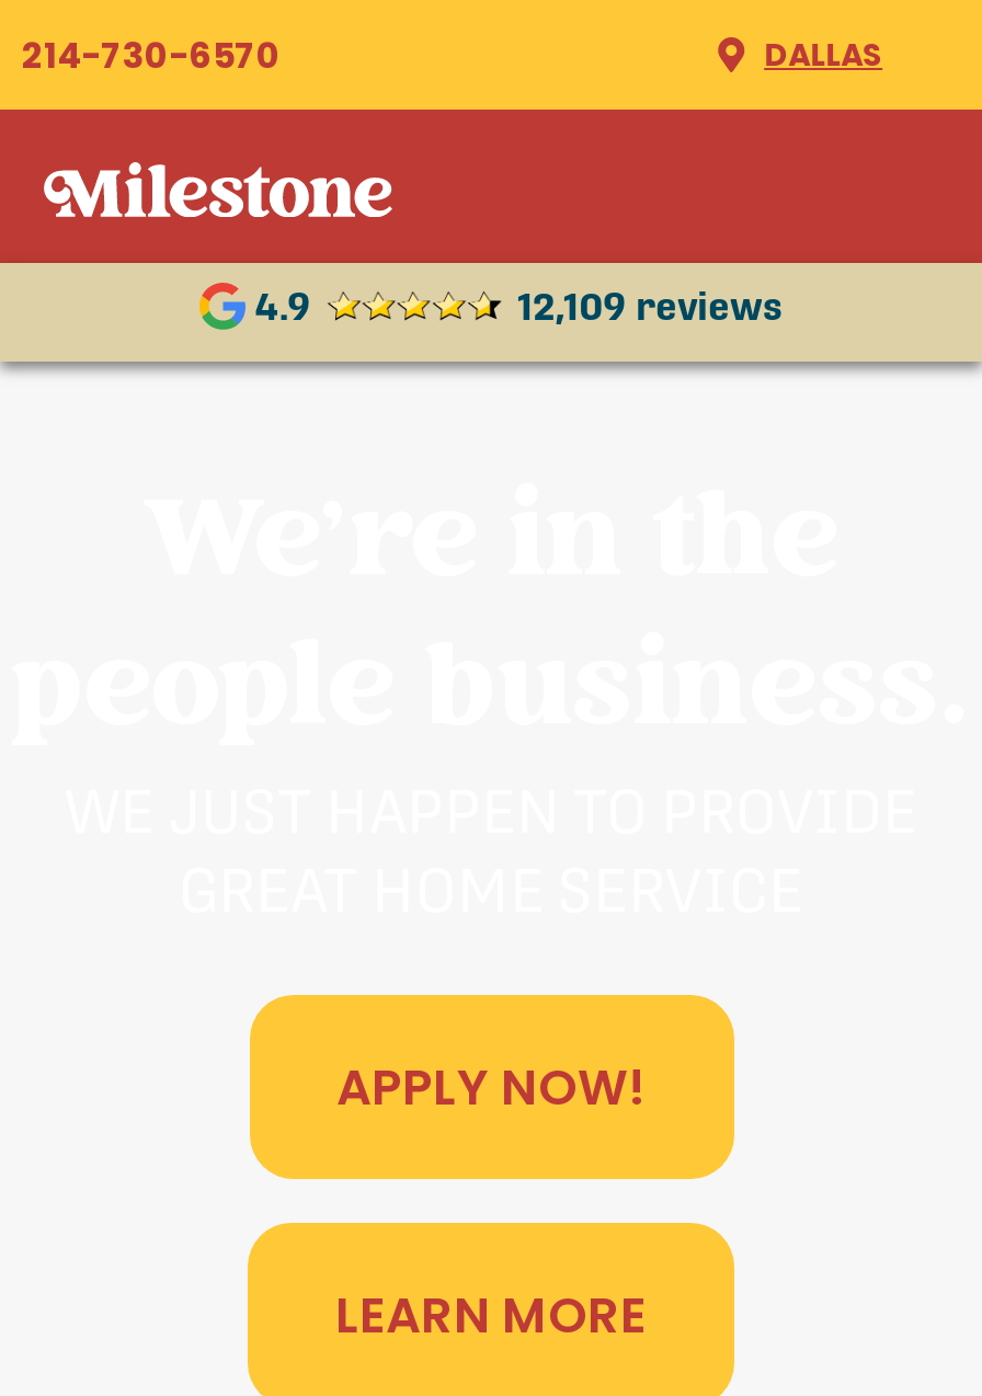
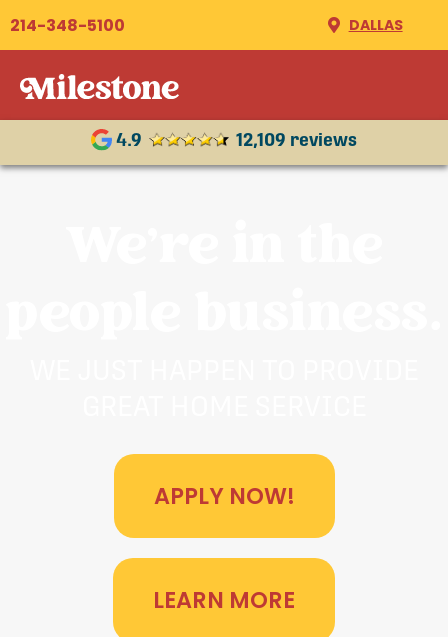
[22,31,281,81] 214-730-6570 -> [10,14,125,37] 214-348-5100

